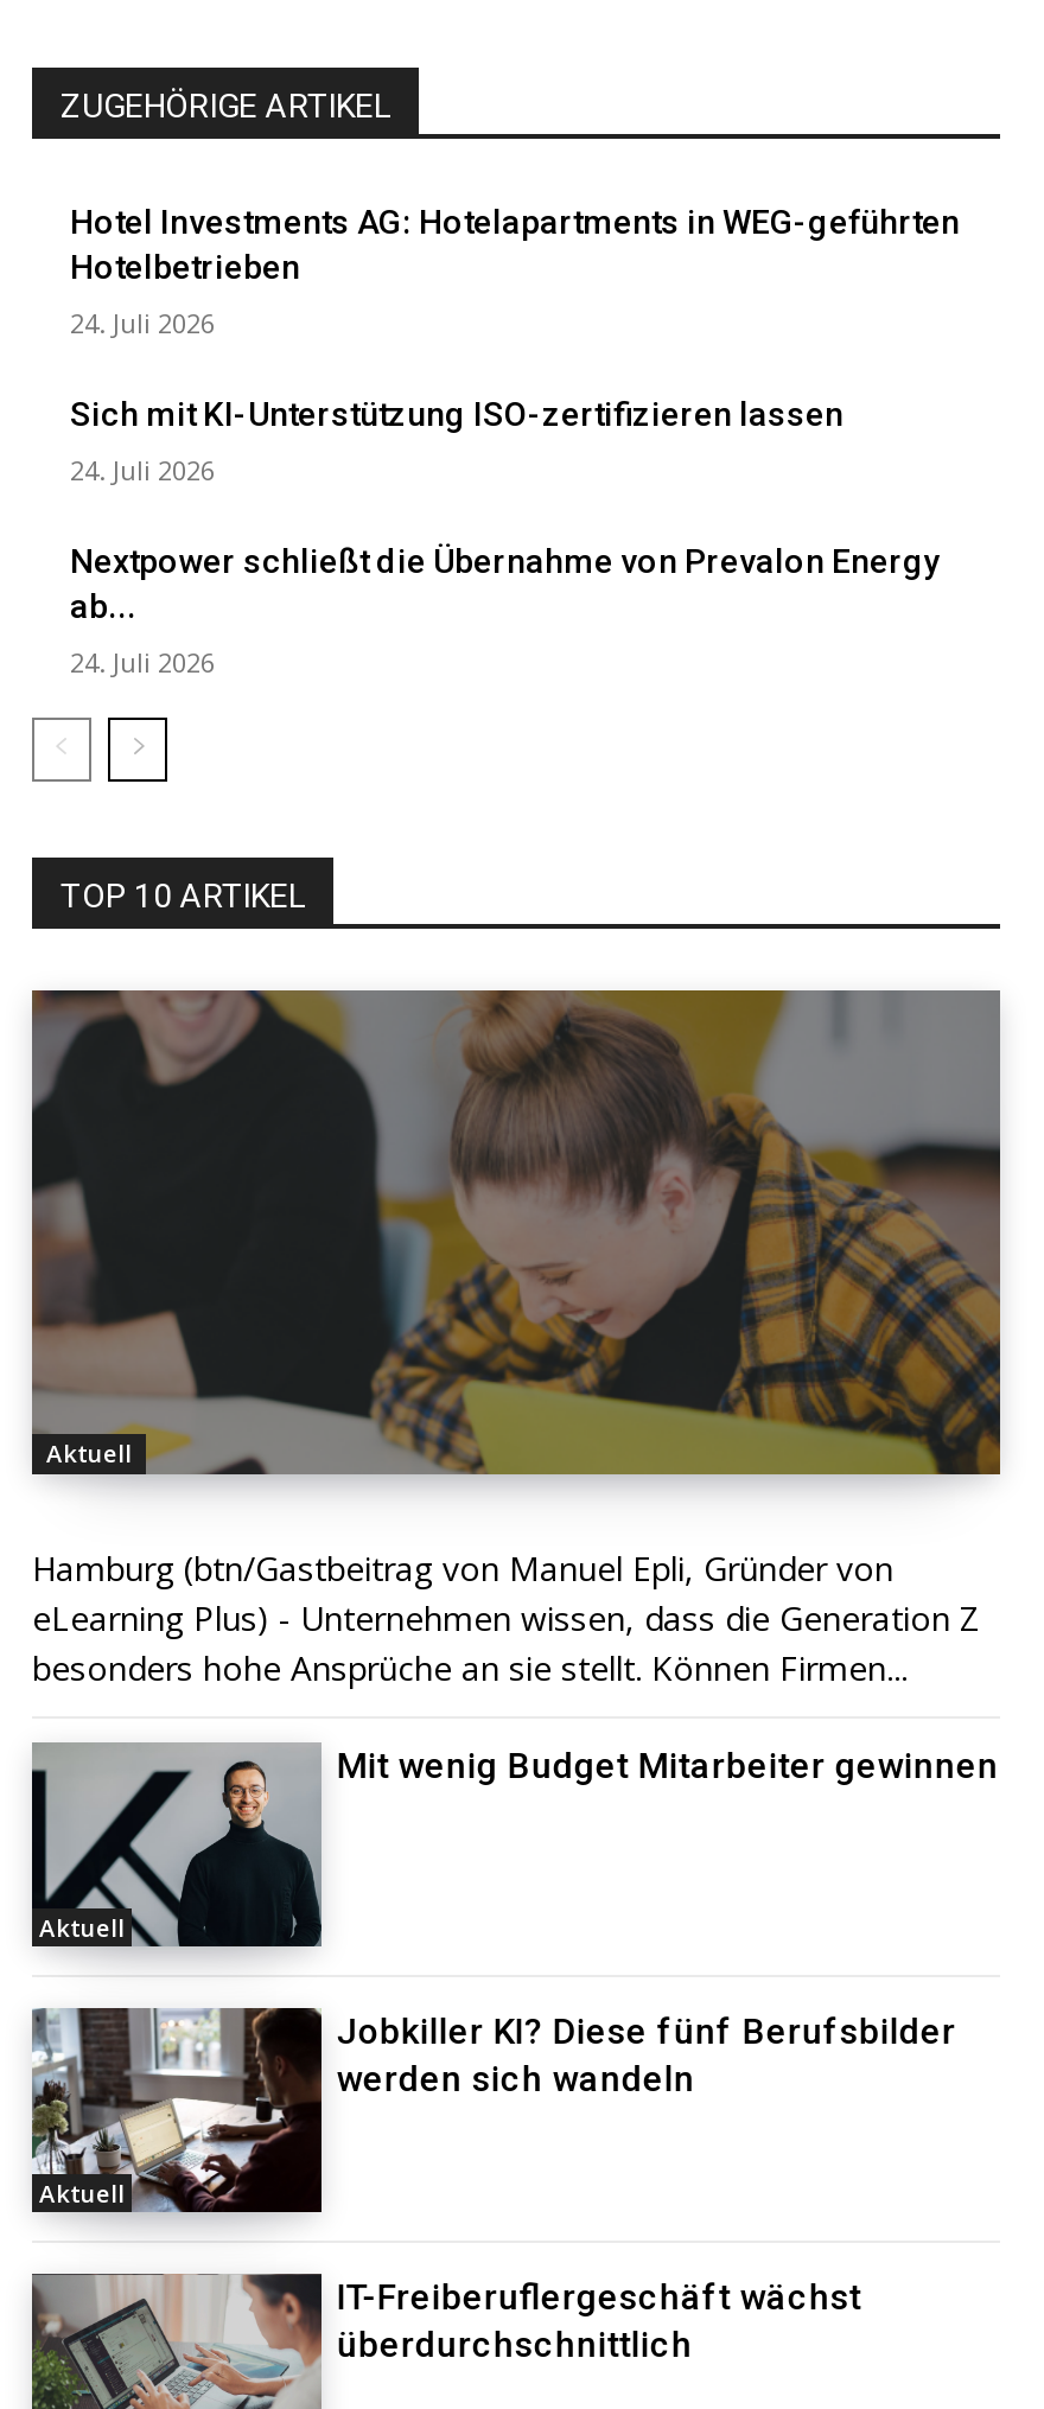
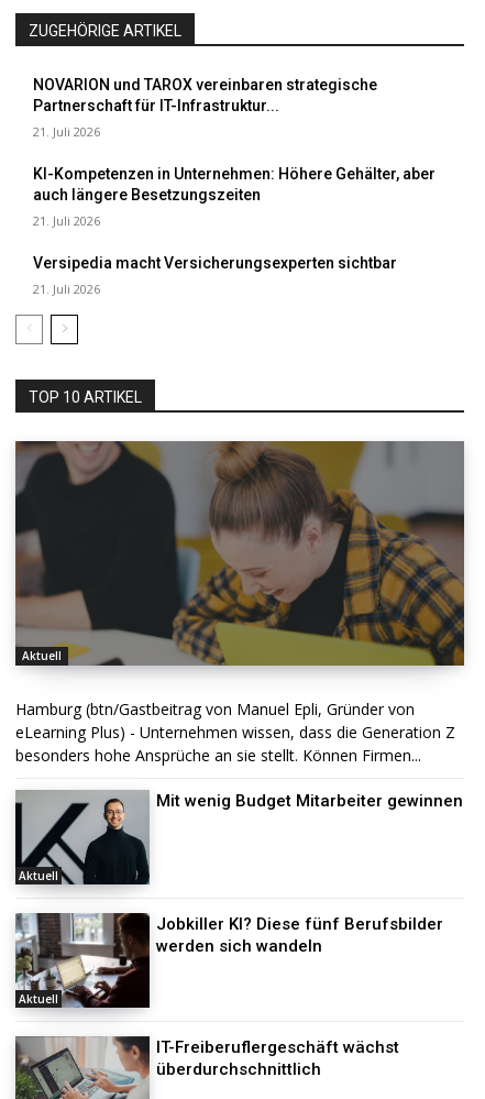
[70,203,960,286] Hotel Investments AG: Hotelapartments in WEG-geführten | Hotelbetrieben -> [33,76,377,115] NOVARION und TAROX vereinbaren strategische | Partnerschaft für IT-Infrastruktur...
[70,305,215,341] 24. Juli 2026 -> [33,123,100,140] 21. Juli 2026
[70,395,844,433] Sich mit KI-Unterstützung ISO-zertifizieren lassen -> [33,165,436,204] KI-Kompetenzen in Unternehmen: Höhere Gehälter, aber | auch längere Besetzungszeiten
[70,452,215,488] 24. Juli 2026 -> [33,213,100,229] 21. Juli 2026
[70,543,941,626] Nextpower schließt die Übernahme von Prevalon Energy | ab... -> [33,254,397,272] Versipedia macht Versicherungsexperten sichtbar
[70,645,215,680] 24. Juli 2026 -> [33,281,100,297] 21. Juli 2026

